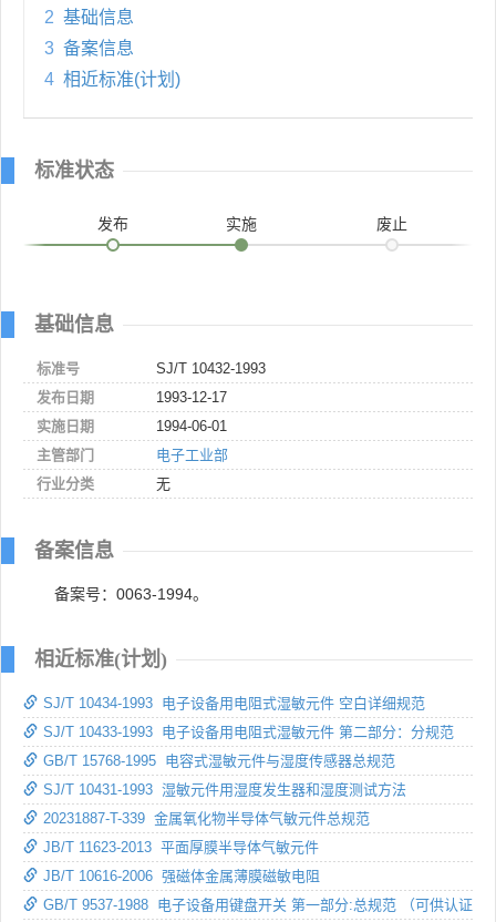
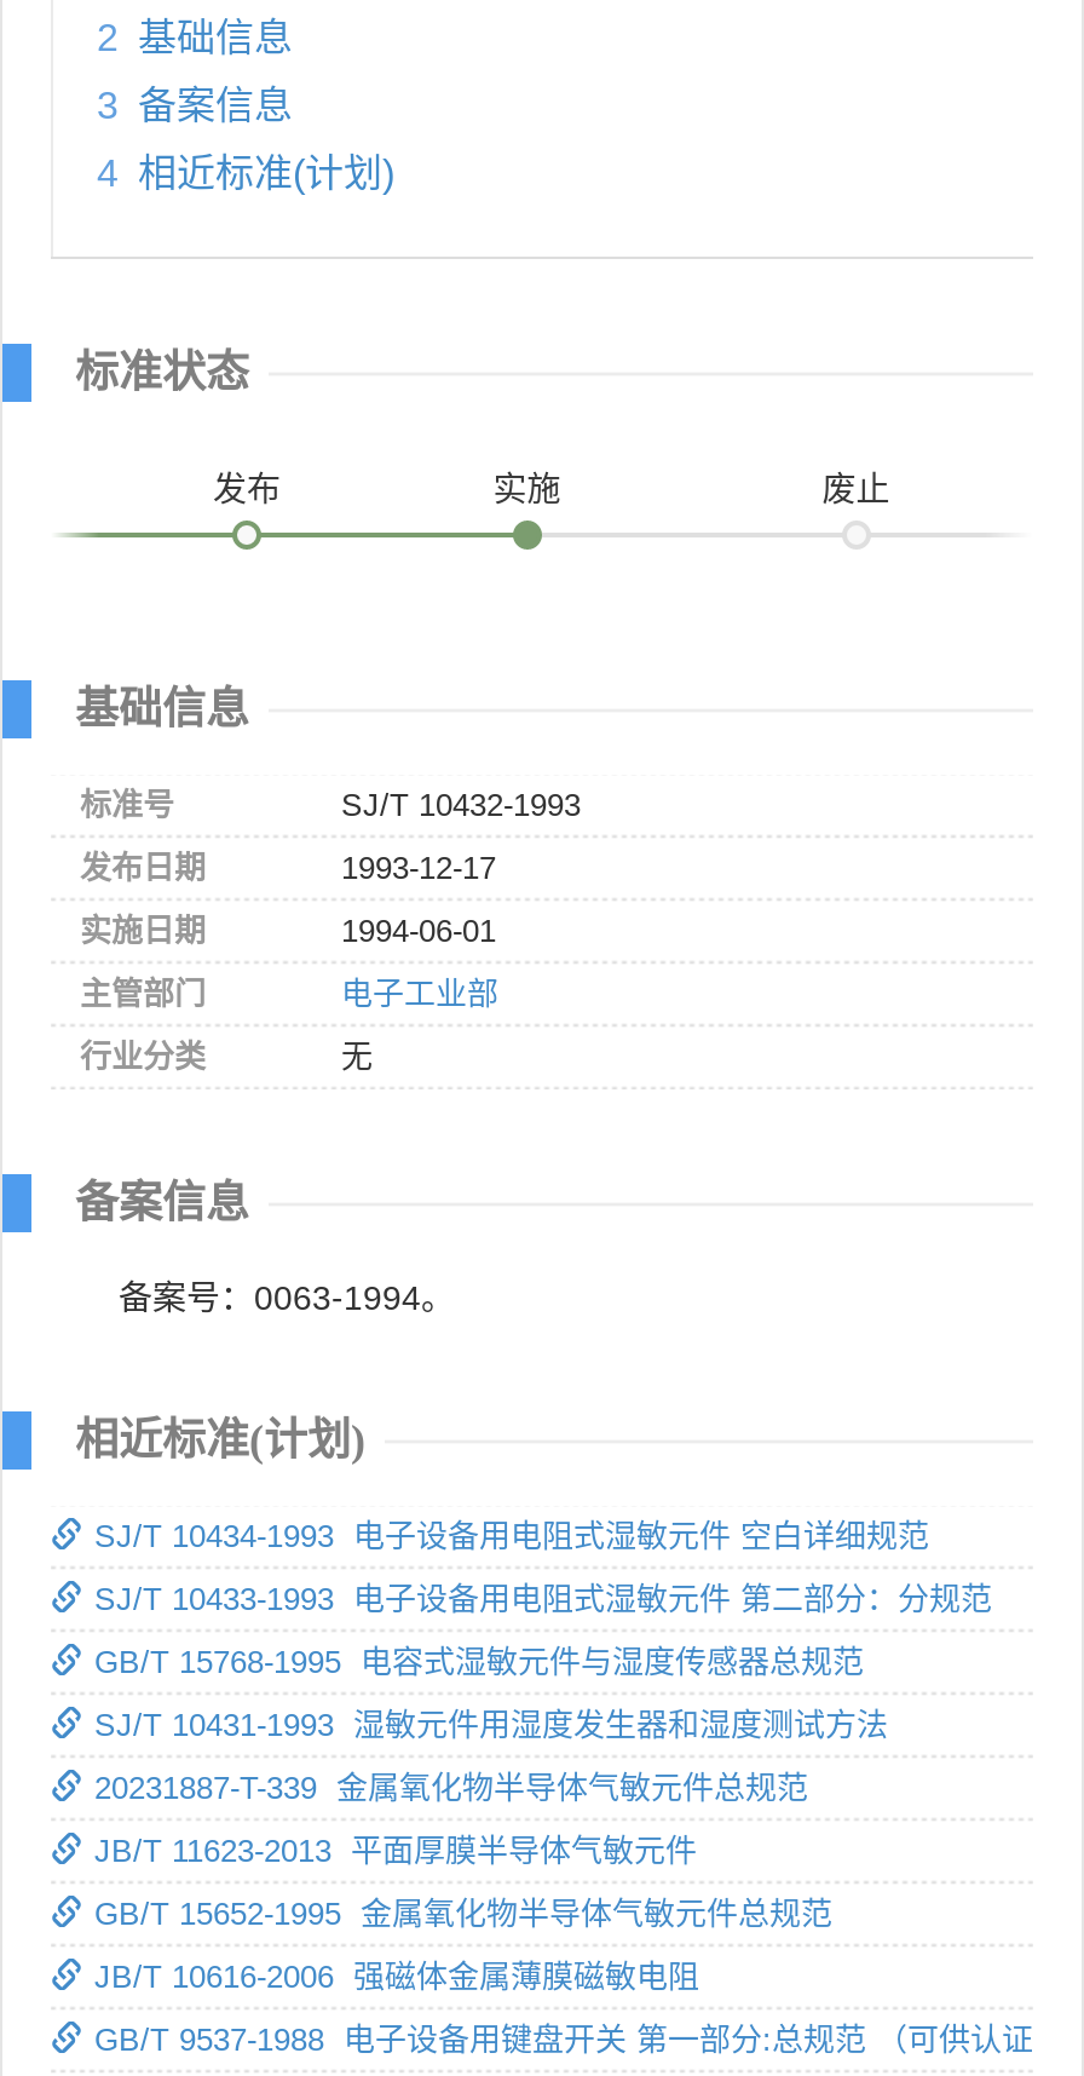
none -> [94,1896,832,1932] GB/T 15652-1995 金属氧化物半导体气敏元件总规范

